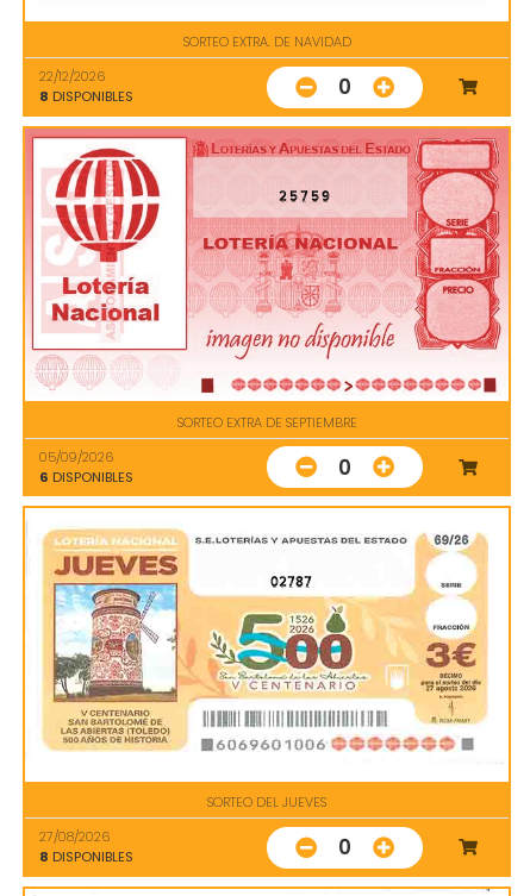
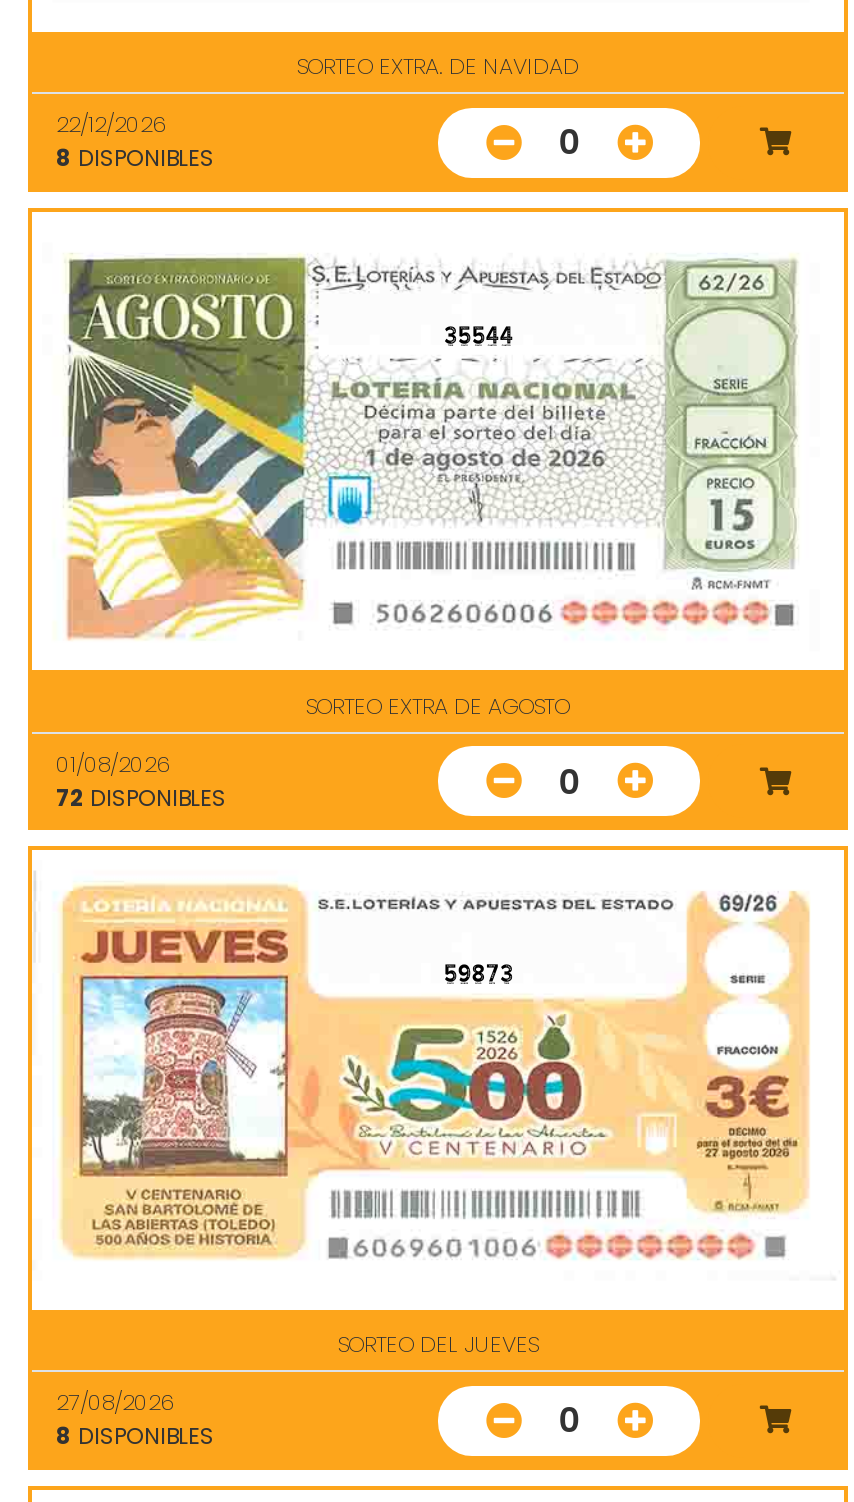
[24,127,510,394] [image] | 25759 -> [32,212,844,656] [image] | 35544
[177,413,357,432] SORTEO EXTRA DE SEPTIEMBRE -> [306,689,570,721] SORTEO EXTRA DE AGOSTO
[39,447,113,466] 05/09/2026 -> [56,747,170,779] 01/08/2026
[39,467,133,486] 6 DISPONIBLES -> [56,781,226,813] 72 DISPONIBLES
[270,573,312,592] 02787 -> [444,958,514,990] 59873

